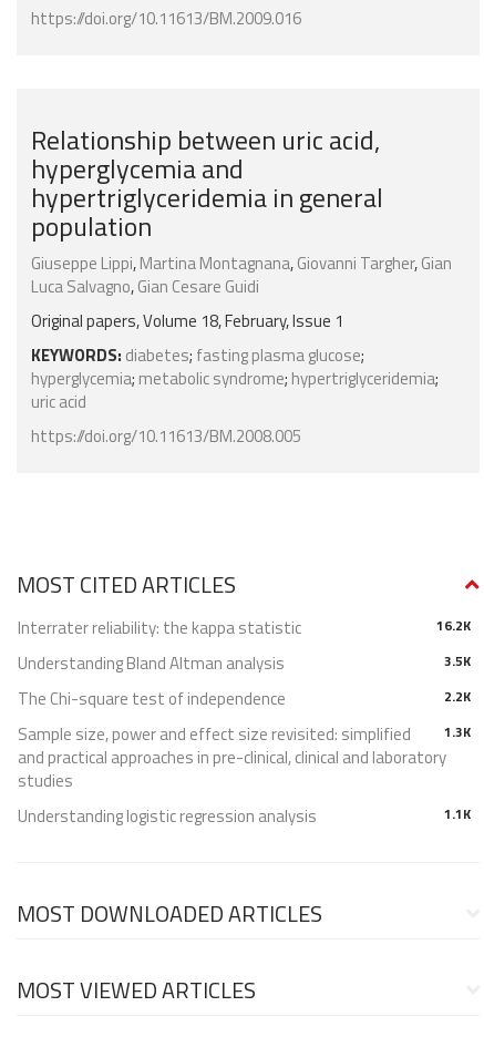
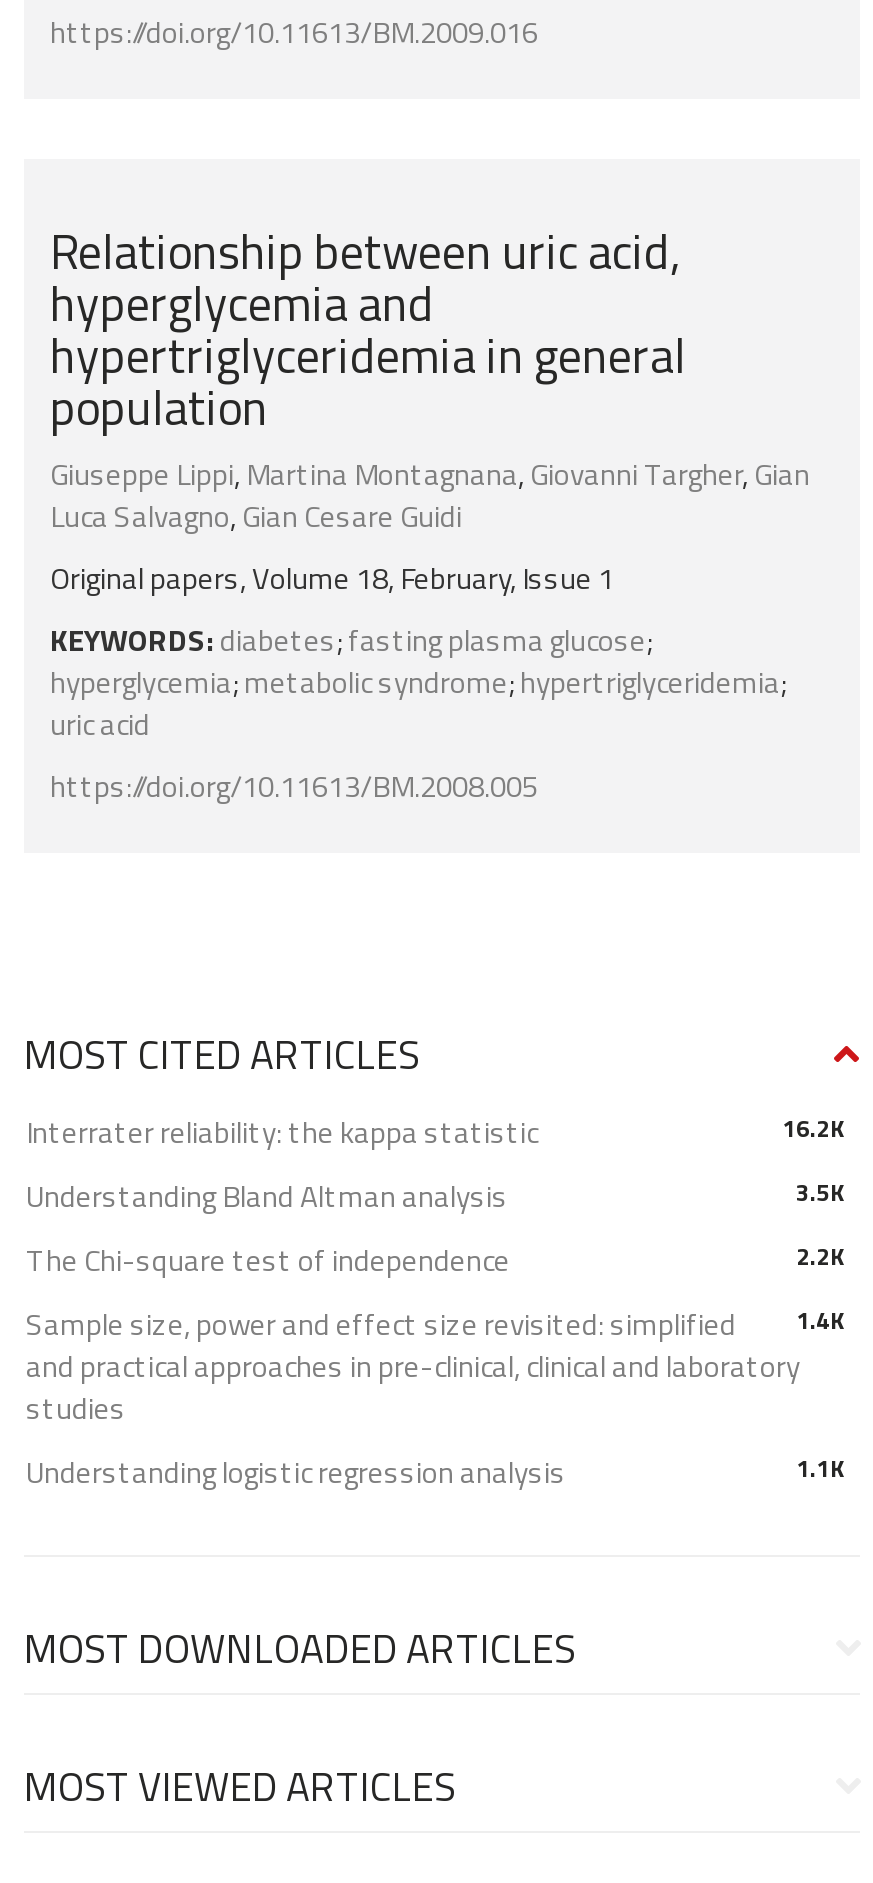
[18,721,471,747] Sample size, power and effect size revisited: simplified 1.3K -> [26,1301,844,1347] Sample size, power and effect size revisited: simplified 1.4K

